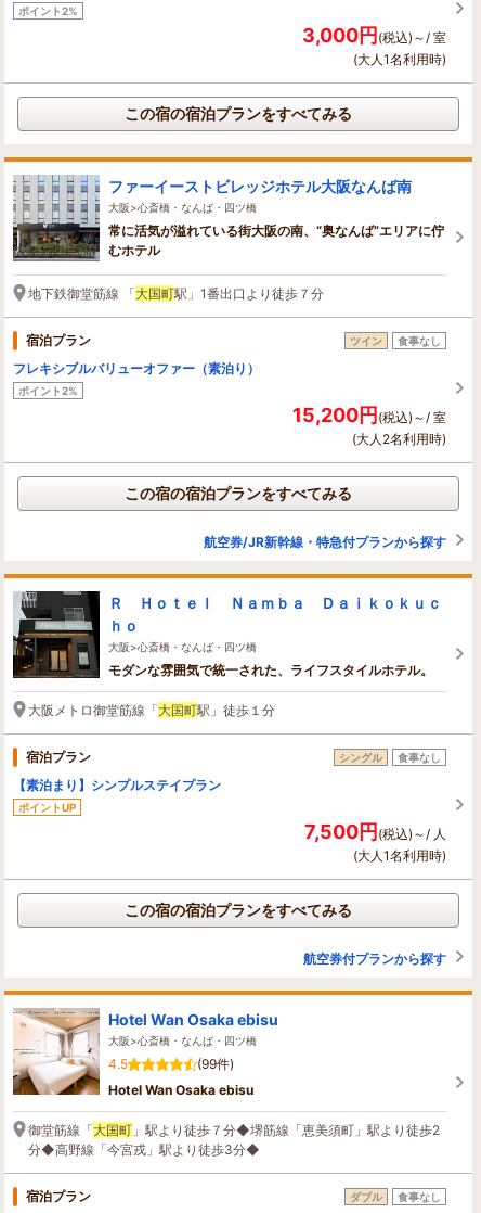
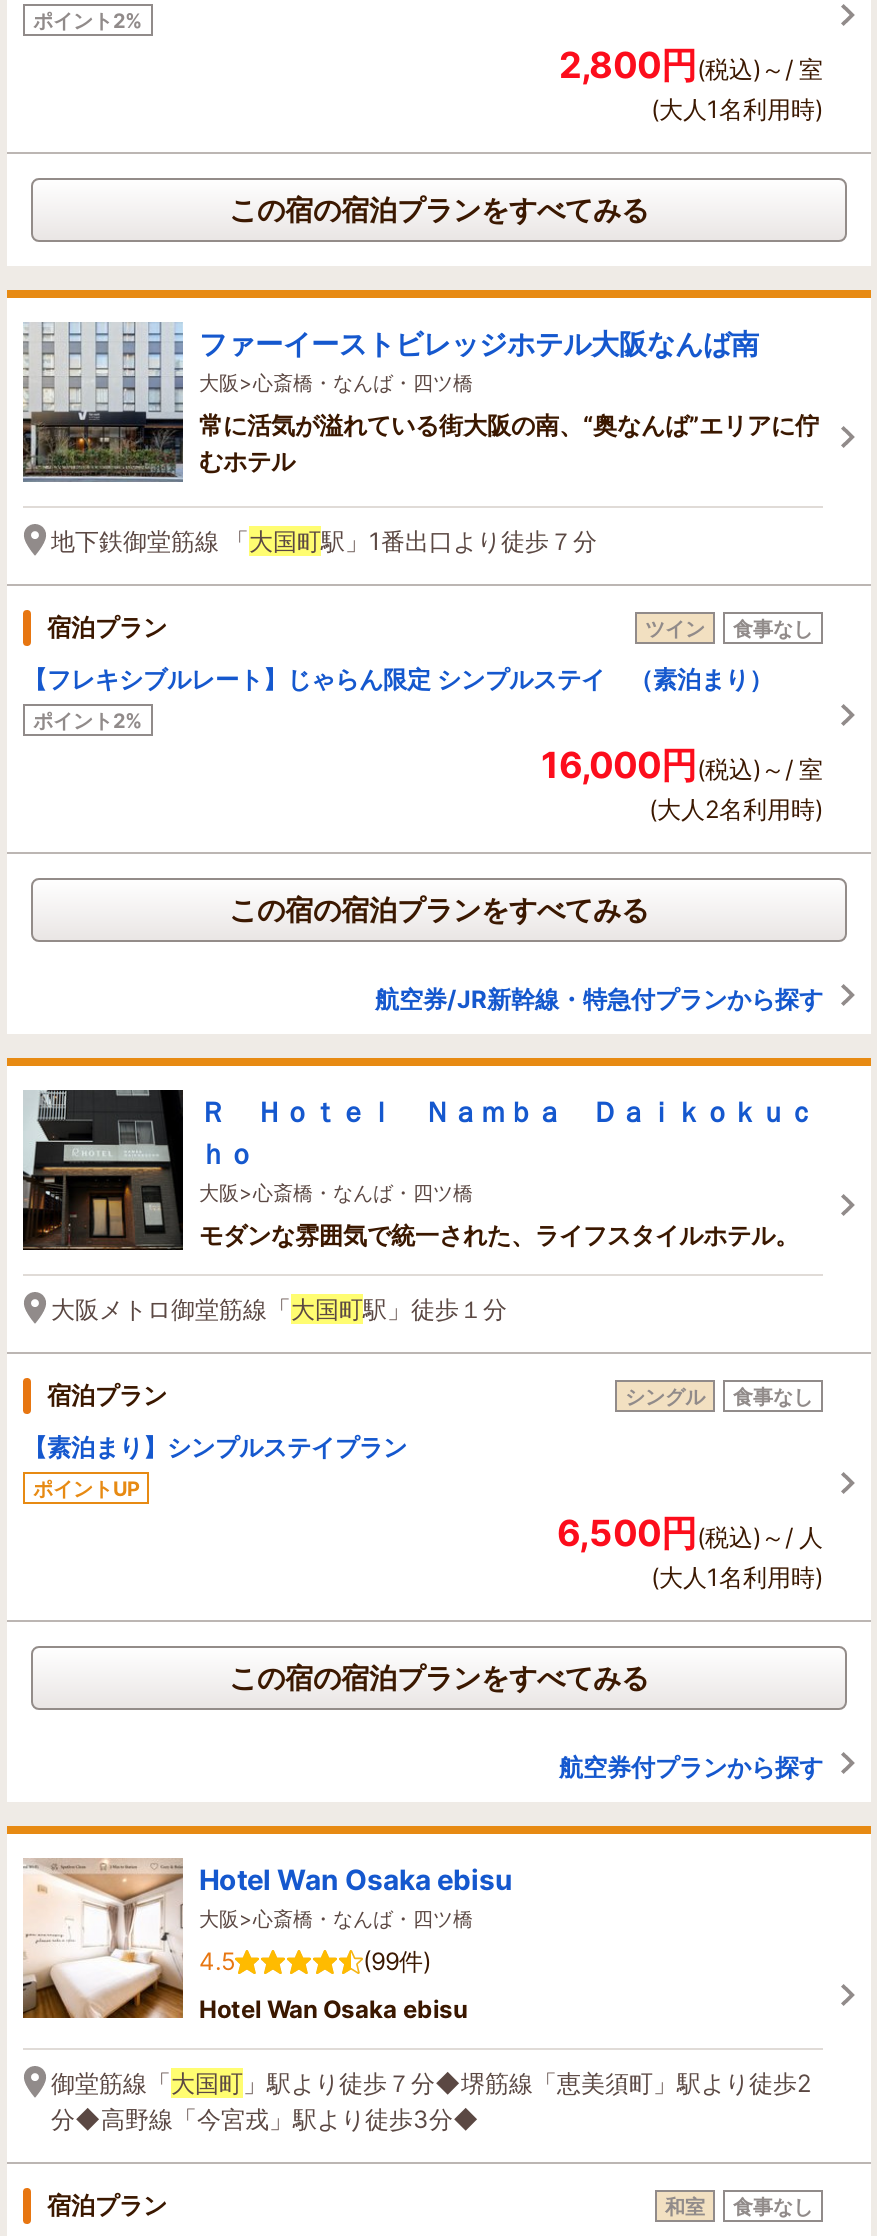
[302,24,446,46] 3,000円(税込)～/ 室 -> [559,43,823,85] 2,800円(税込)～/ 室
[13,360,260,376] フレキシブルバリューオファー（素泊り） -> [23,663,773,693] 【フレキシブルレート】じゃらん限定 シンプルステイ （素泊まり）
[292,403,446,426] 15,200円(税込)～/ 室 -> [541,743,823,785] 16,000円(税込)～/ 室
[304,820,446,843] 7,500円(税込)～/ 人 -> [557,1511,823,1553] 6,500円(税込)～/ 人
[350,1190,382,1203] ダブル -> [665,2193,705,2217] 和室

